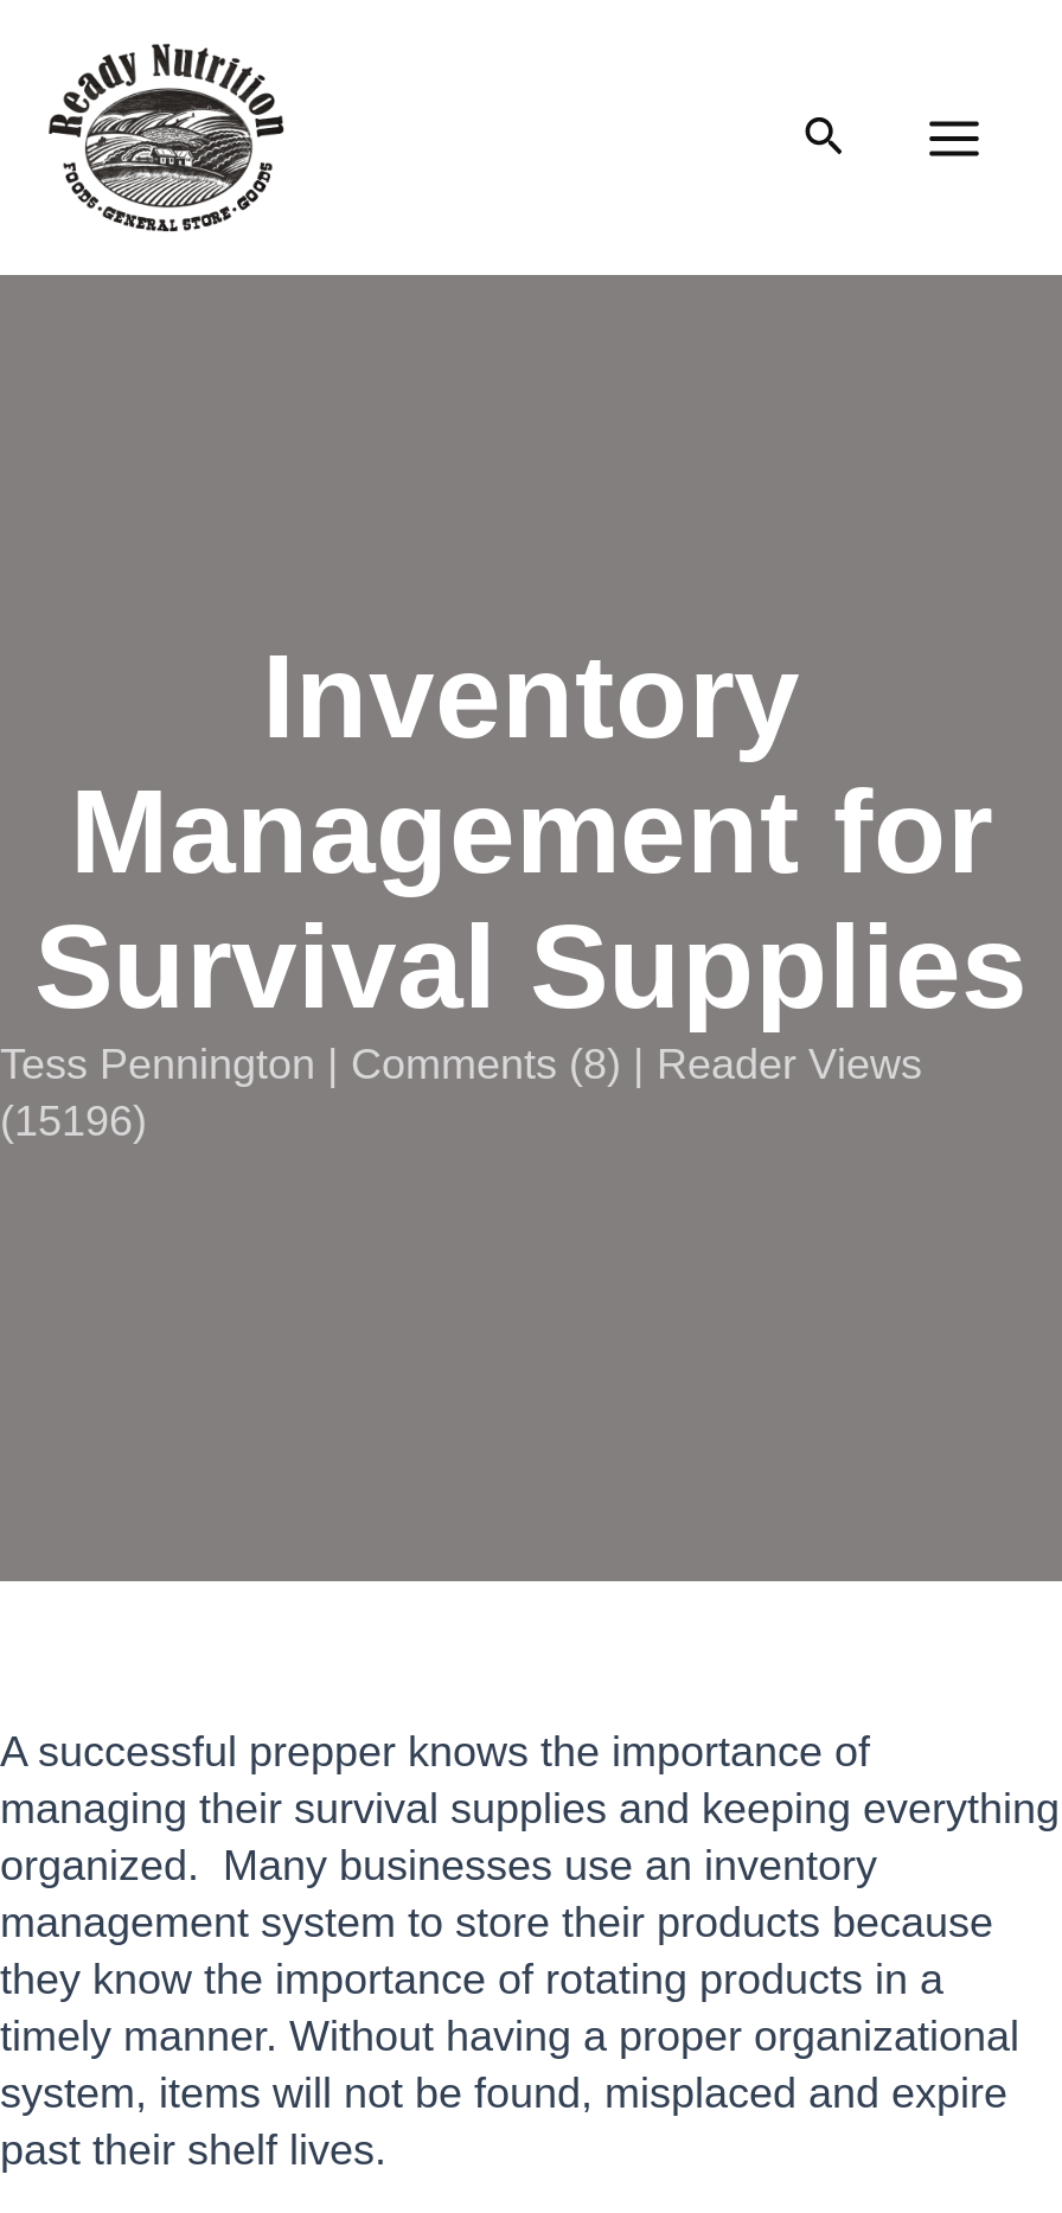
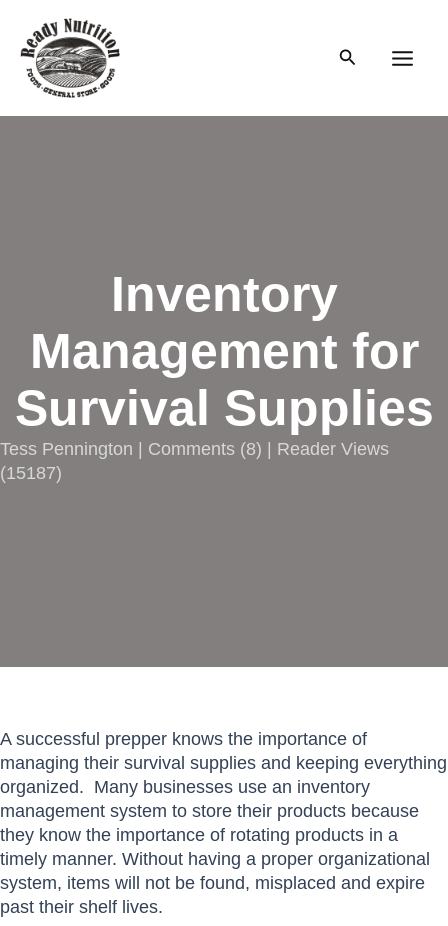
[0,1096,147,1146] (15196) -> [0,462,62,483] (15187)

